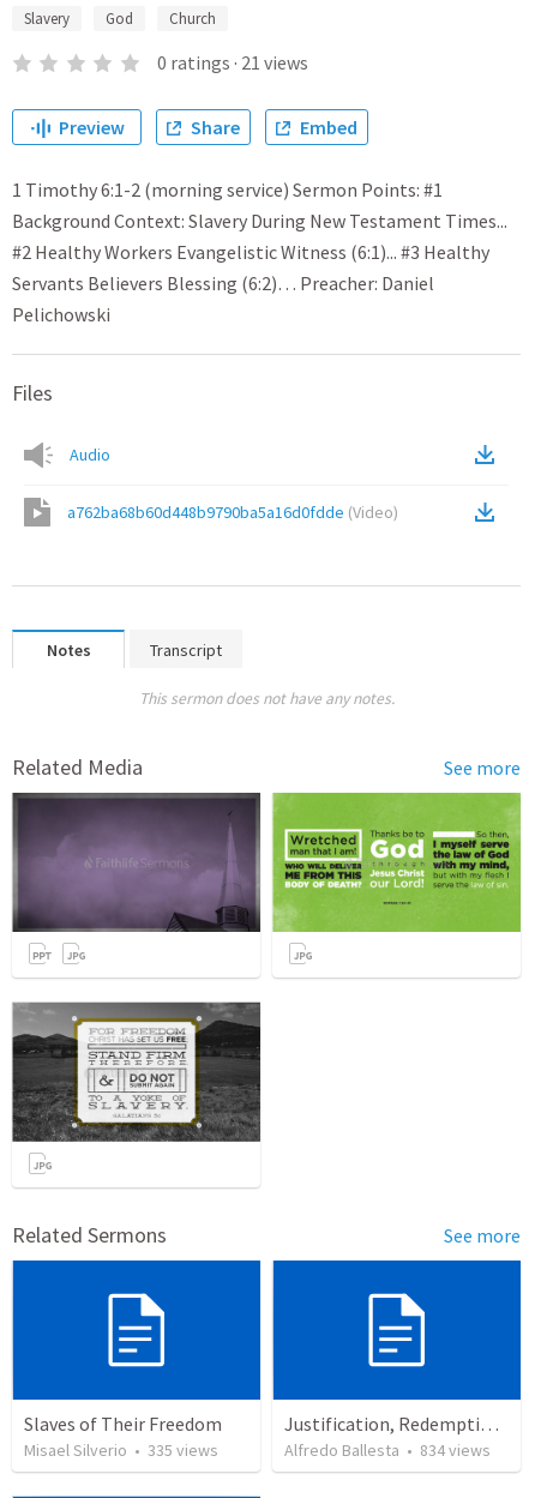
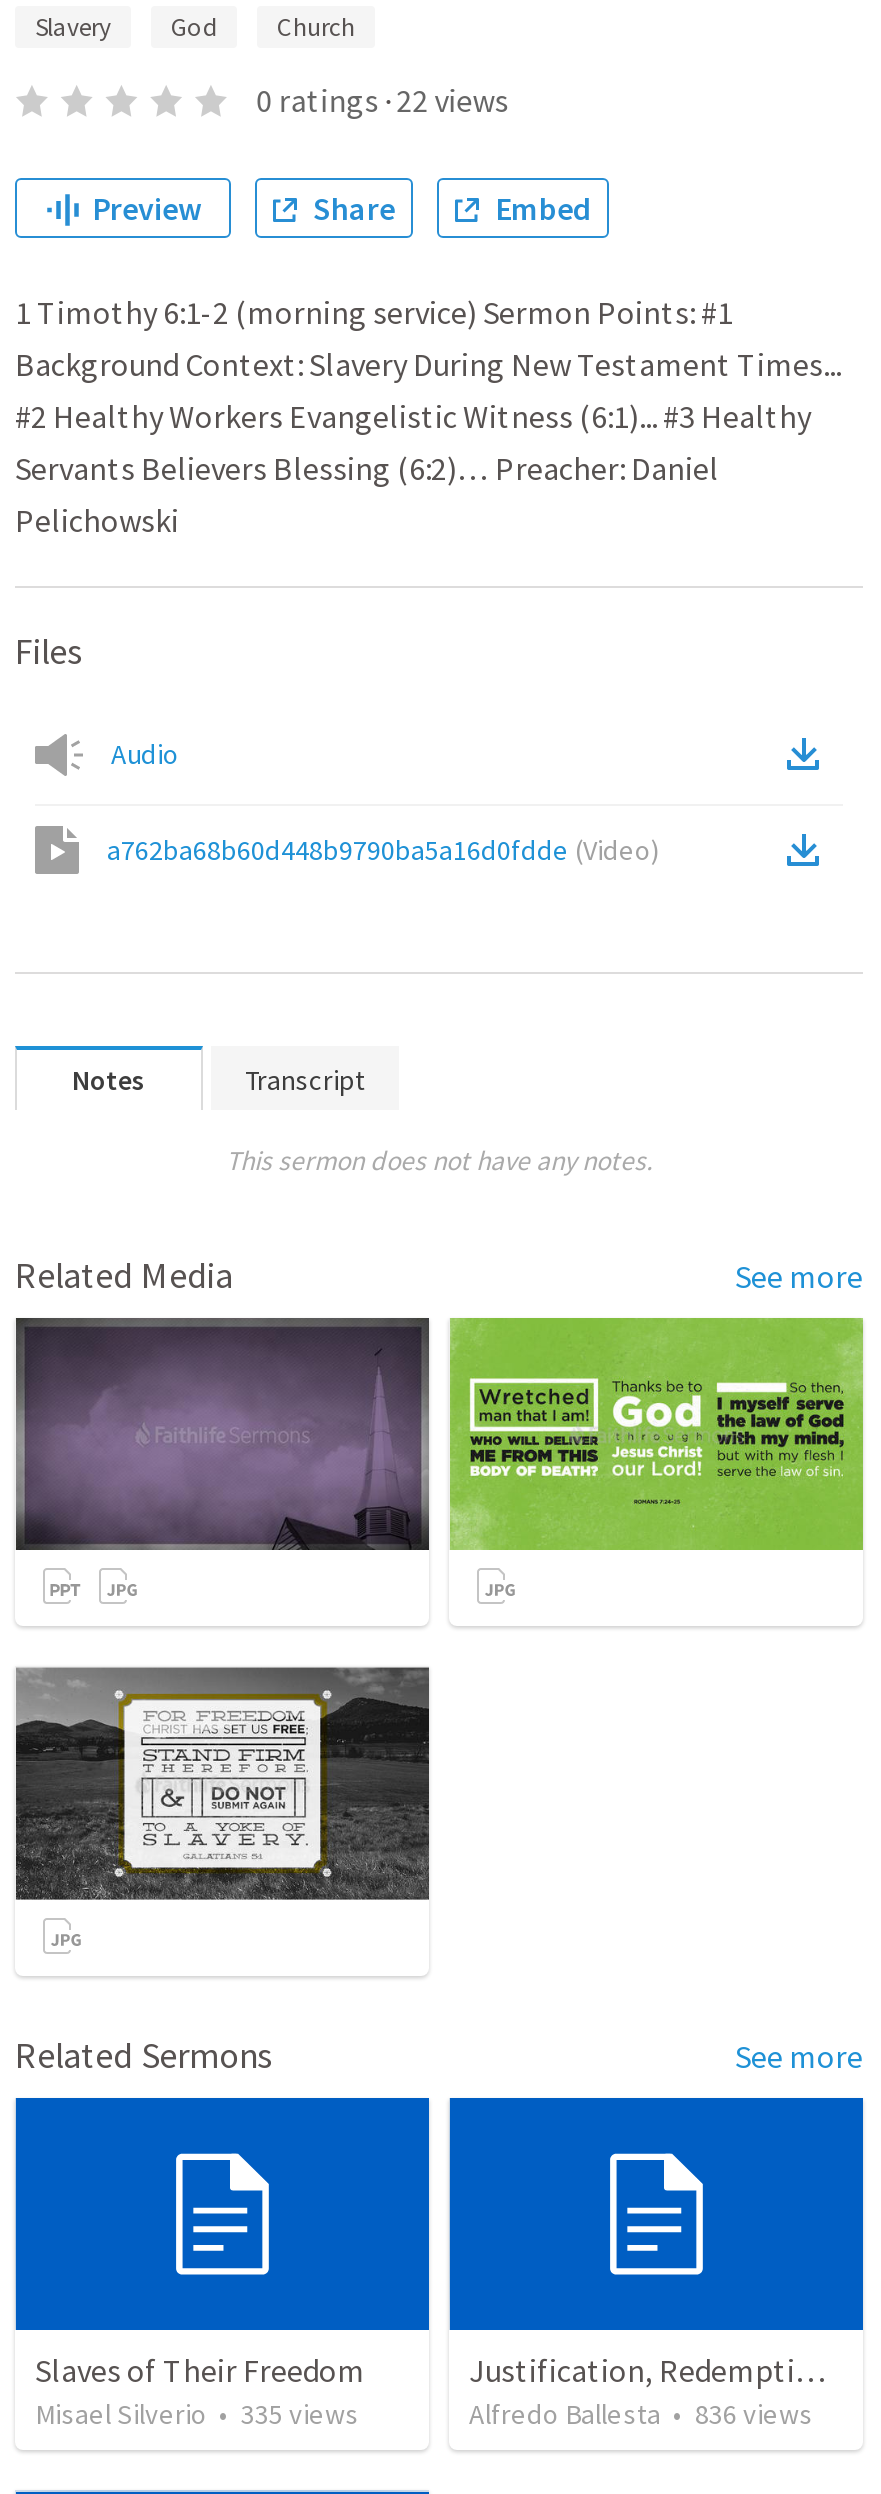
[157,50,308,74] 0 ratings · 21 views -> [256,80,508,120] 0 ratings · 22 views
[284,1440,491,1461] Alfredo Ballesta • 834 views -> [469,2397,813,2433] Alfredo Ballesta • 836 views

